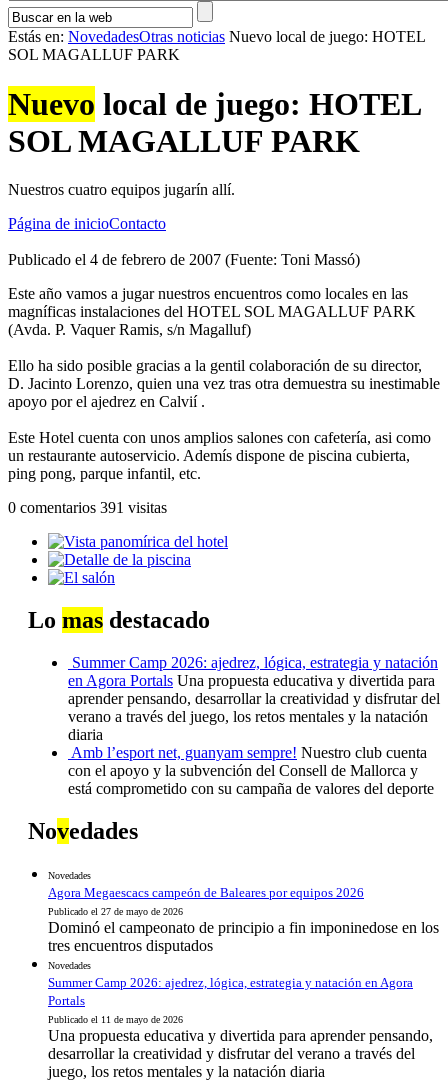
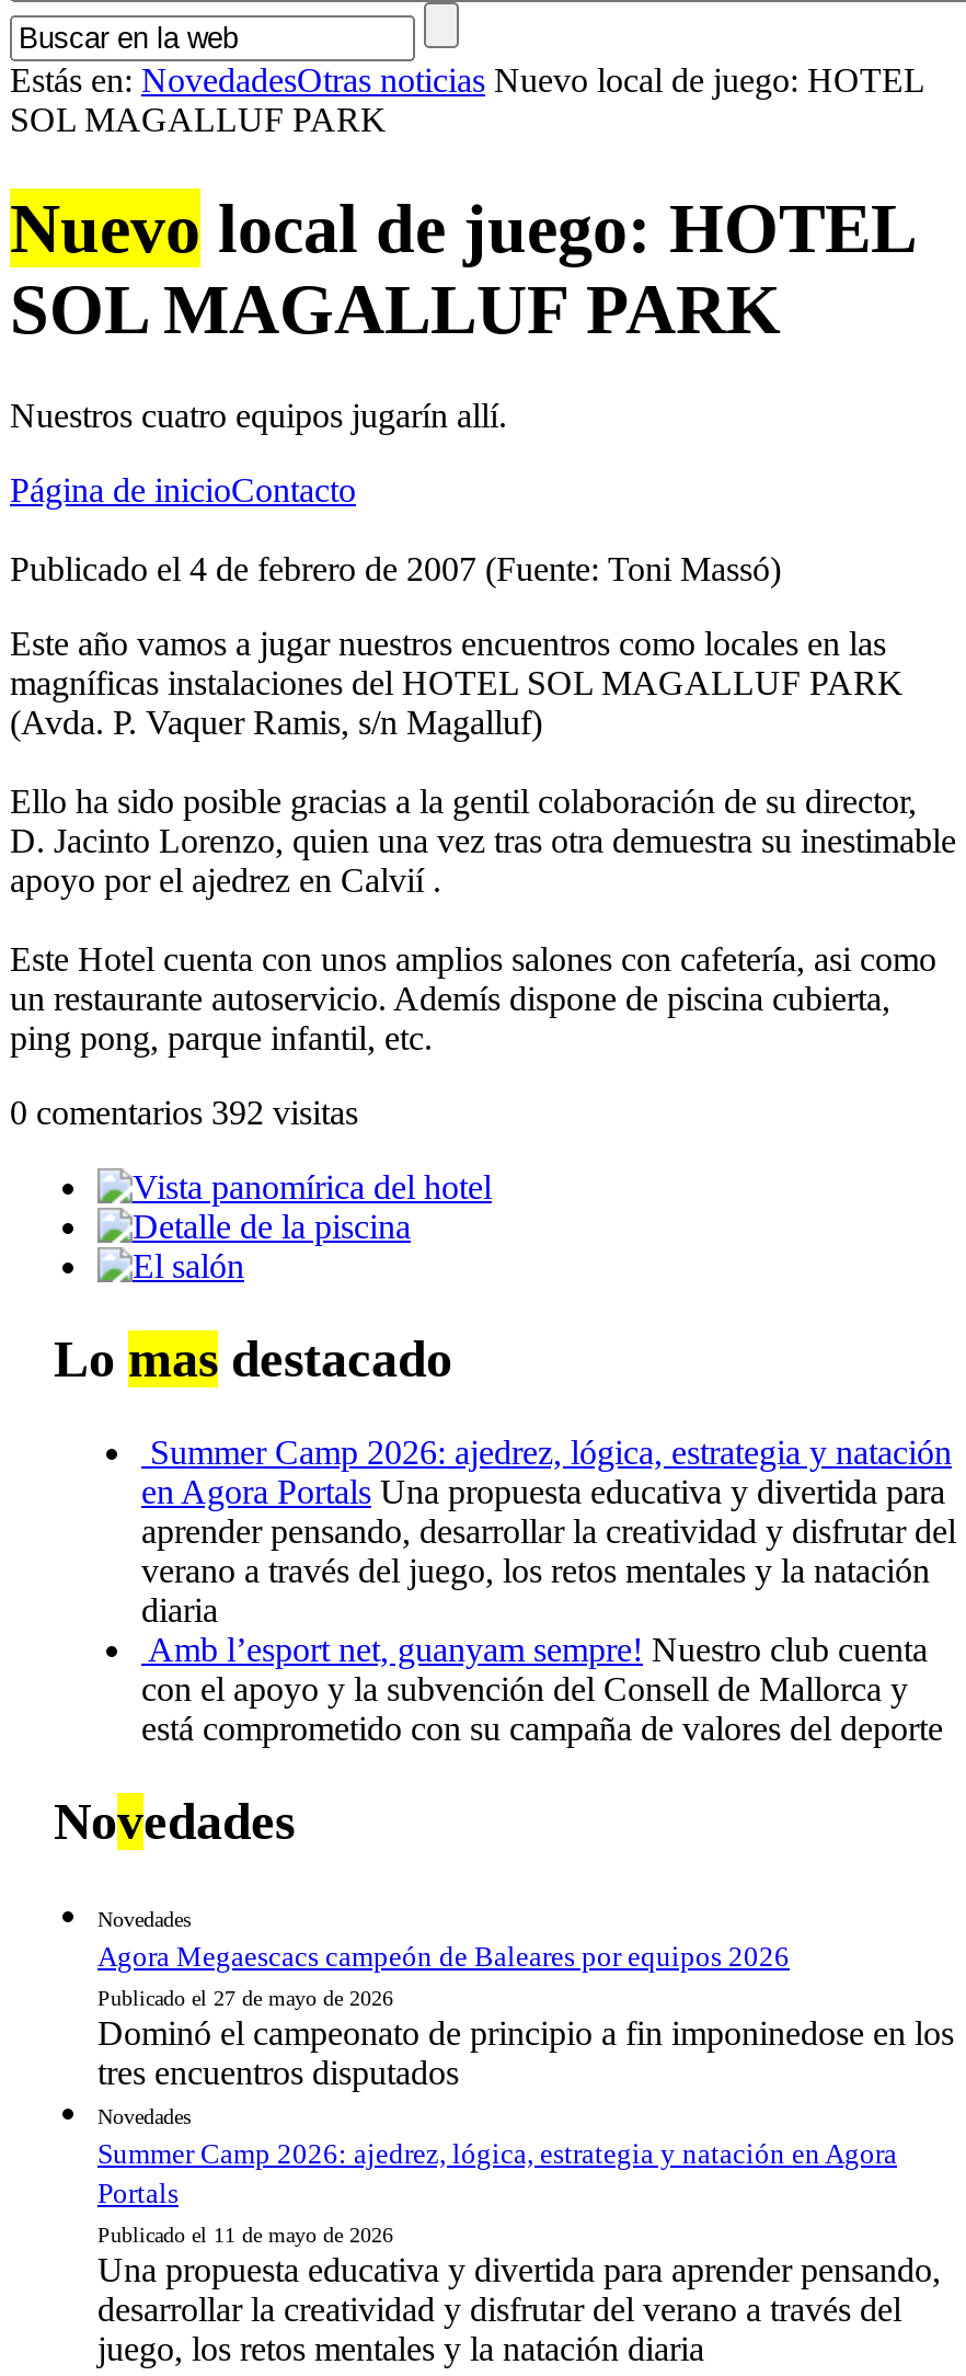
[8,499,167,516] 0 comentarios 391 visitas -> [10,1094,358,1131] 0 comentarios 392 visitas

